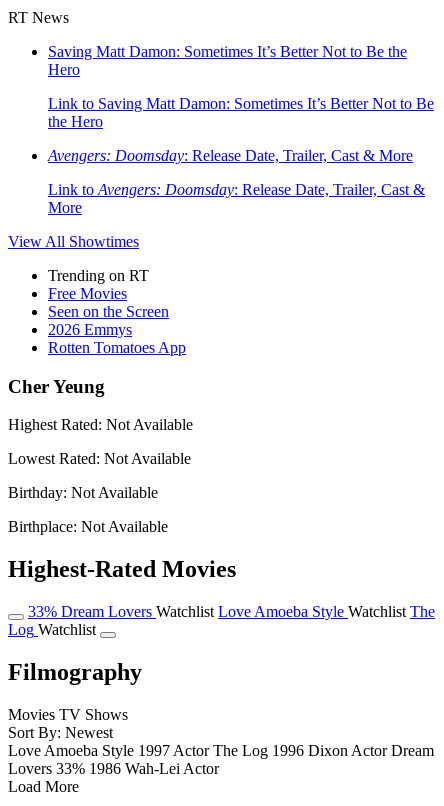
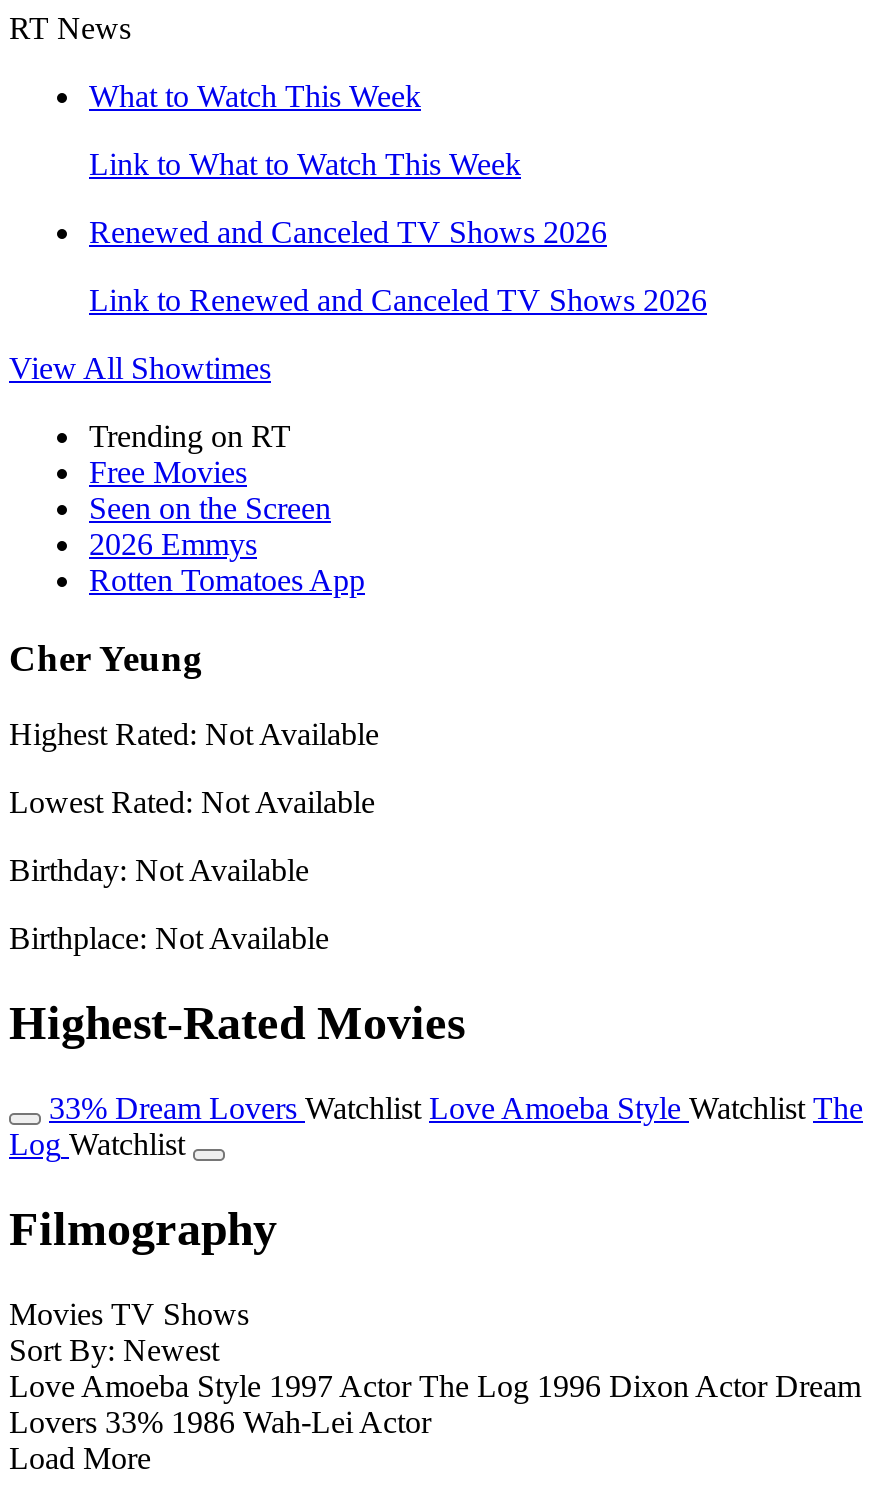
[48,43,407,78] Saving Matt Damon: Sometimes It’s Better Not to Be the | Hero -> [89,79,421,113] What to Watch This Week
[48,95,434,130] Link to Saving Matt Damon: Sometimes It’s Better Not to Be | the Hero -> [89,147,521,181] Link to What to Watch This Week
[48,147,413,164] Avengers: Doomsday: Release Date, Trailer, Cast & More -> [89,215,607,249] Renewed and Canceled TV Shows 2026
[48,181,425,216] Link to Avengers: Doomsday: Release Date, Trailer, Cast & | More -> [89,283,707,317] Link to Renewed and Canceled TV Shows 2026

